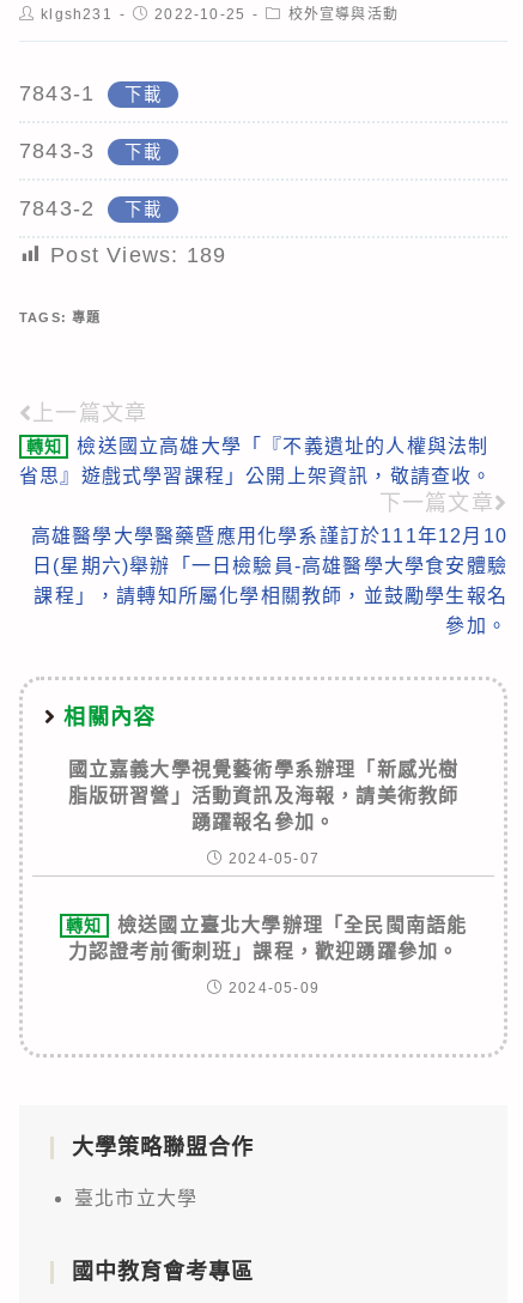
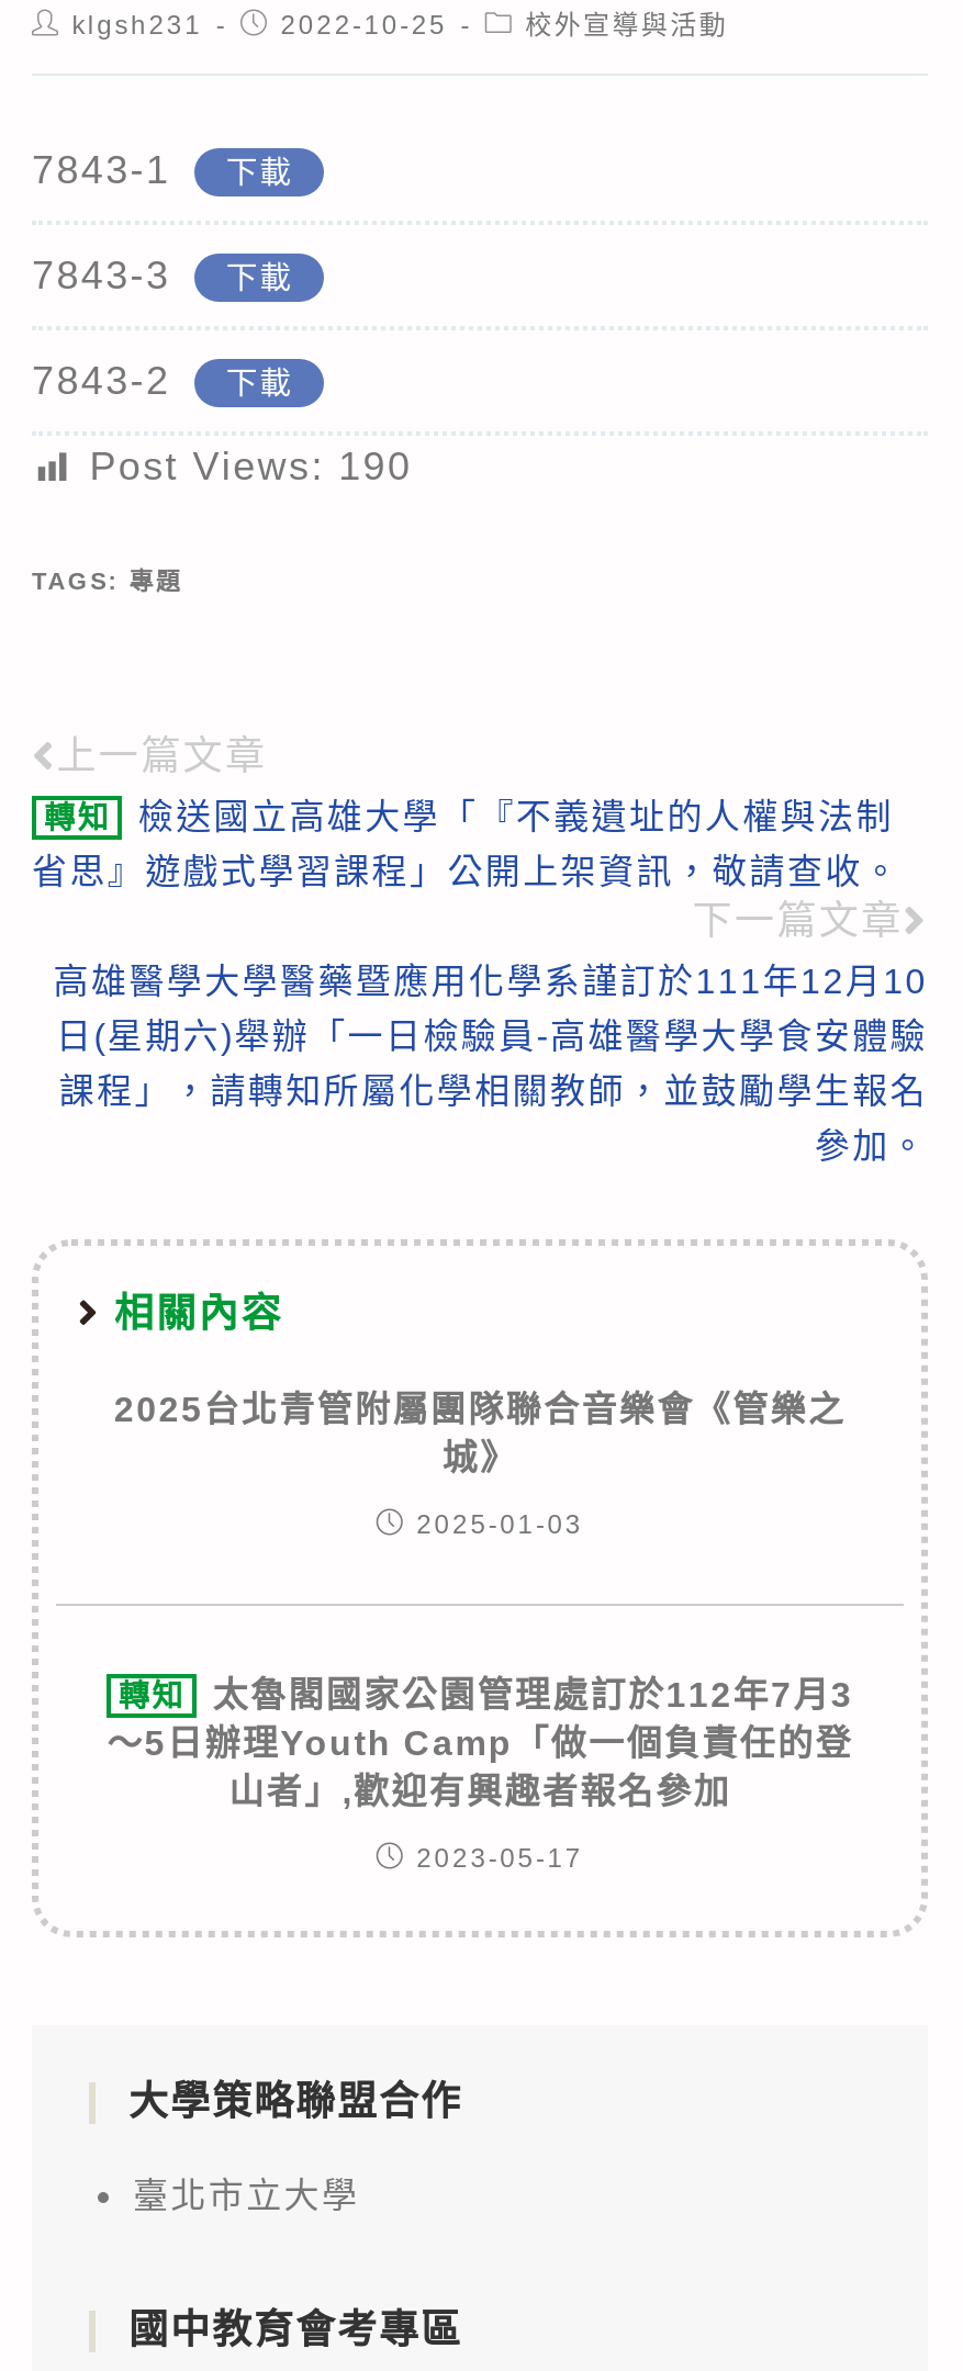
[51,243,226,267] Post Views: 189 -> [89,445,412,489] Post Views: 190
[68,759,459,832] 國立嘉義大學視覺藝術學系辦理「新感光樹 | 脂版研習營」活動資訊及海報，請美術教師 | 踴躍報名參加。 -> [114,1391,846,1477] 2025台北青管附屬團隊聯合音樂會《管樂之 | 城》
[229,850,320,867] 2024-05-07 -> [416,1510,583,1540] 2025-01-03
[68,915,467,961] 檢送國立臺北大學辦理「全民閩南語能 | 力認證考前衝刺班」課程，歡迎踴躍參加。 -> [107,1677,853,1811] 太魯閣國家公園管理處訂於112年7月3 | ～5日辦理Youth Camp「做一個負責任的登 | 山者」,歡迎有興趣者報名參加
[229,979,320,996] 2024-05-09 -> [416,1843,583,1874] 2023-05-17

